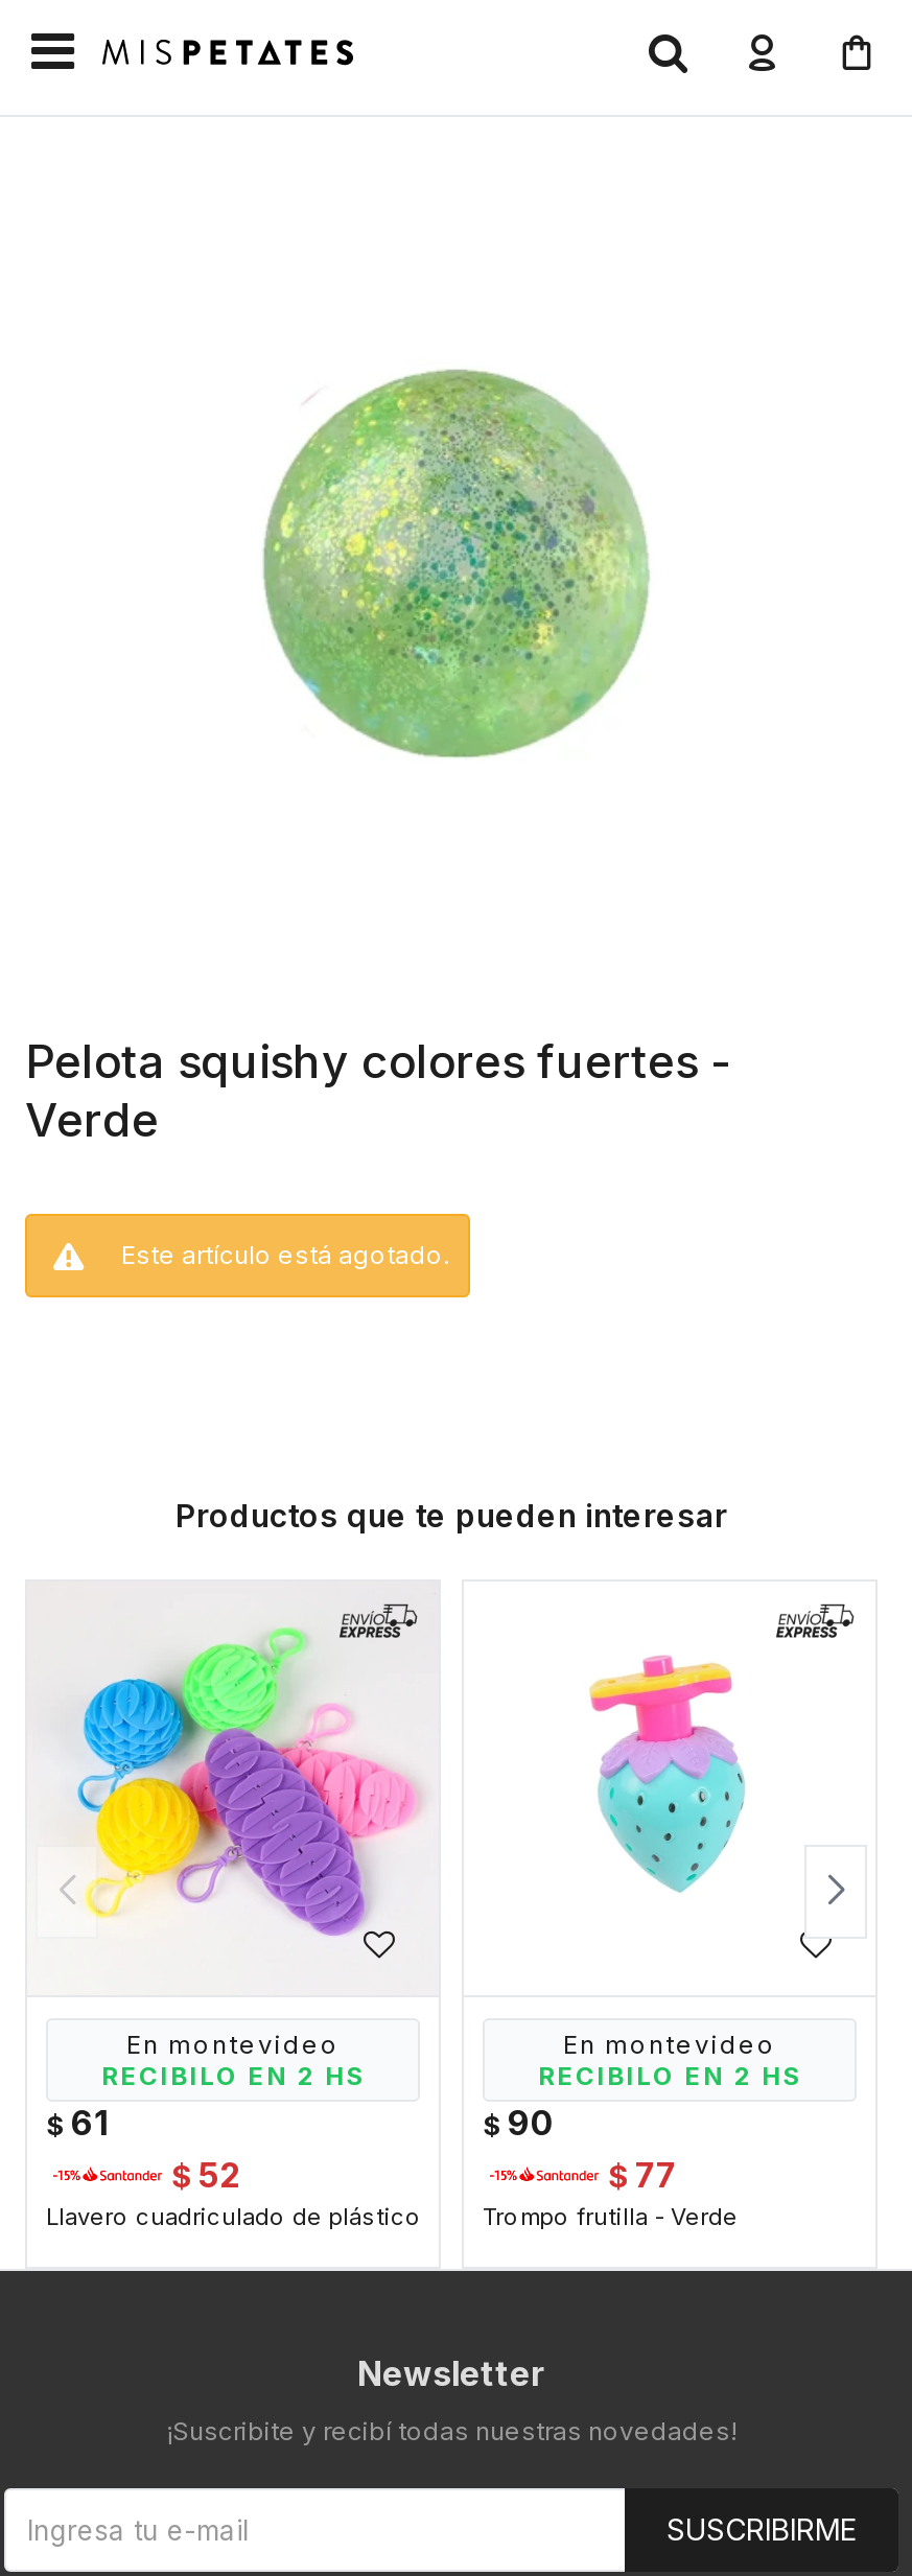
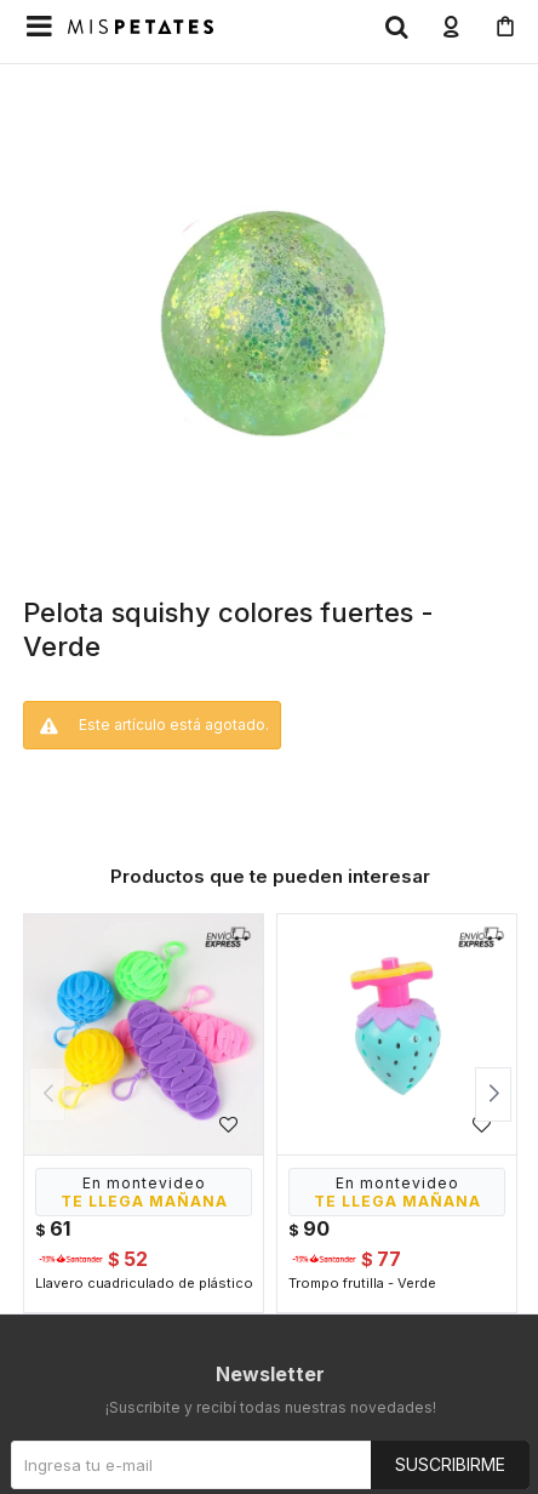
[101,2060,365,2091] RECIBILO EN 2 HS -> [60,1192,227,1210] TE LLEGA MAÑANA
[538,2060,801,2091] RECIBILO EN 2 HS -> [313,1192,480,1210] TE LLEGA MAÑANA

